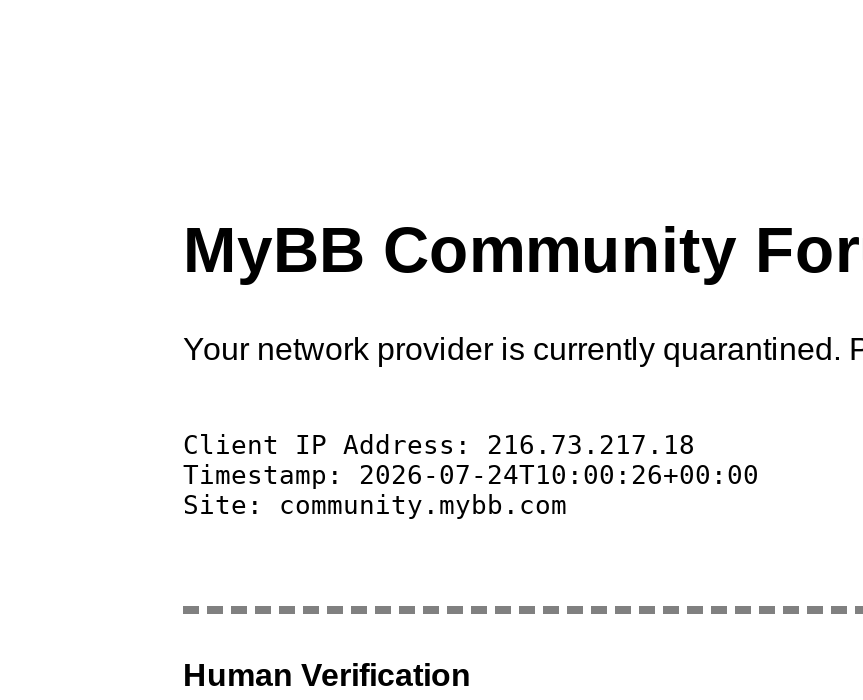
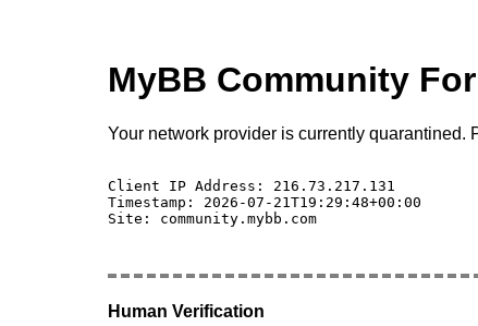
[183,430,711,460] Client IP Address: 216.73.217.18 -> [108,178,404,194] Client IP Address: 216.73.217.131
[183,460,759,490] Timestamp: 2026-07-24T10:00:26+00:00 -> [108,194,421,210] Timestamp: 2026-07-21T19:29:48+00:00

